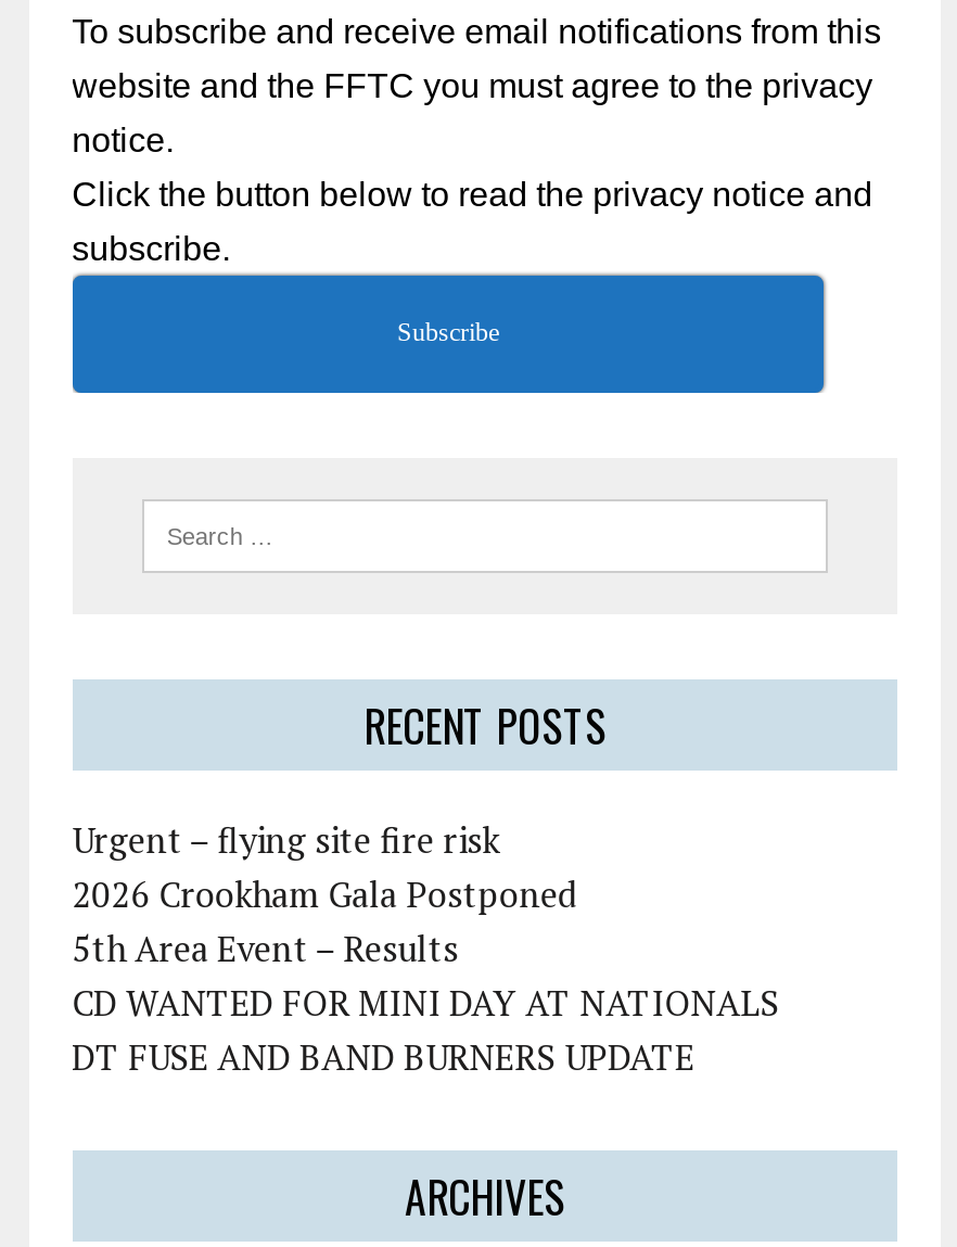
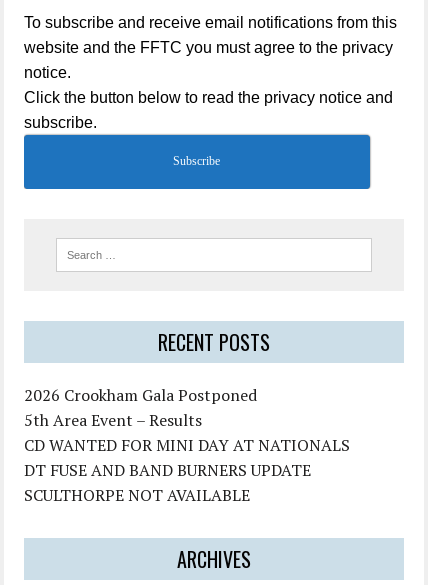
[72,816,499,864] Urgent – flying site fire risk -> none
moved [72,870,779,1081] -> [24,384,350,481]: 2026 Crookham Gala Postponed | 5th Area Event – Results | CD WANTED FOR MINI DAY AT NATIONALS | DT FUSE AND BAND BURNERS UPDATE
none -> [24,484,250,506] SCULTHORPE NOT AVAILABLE

